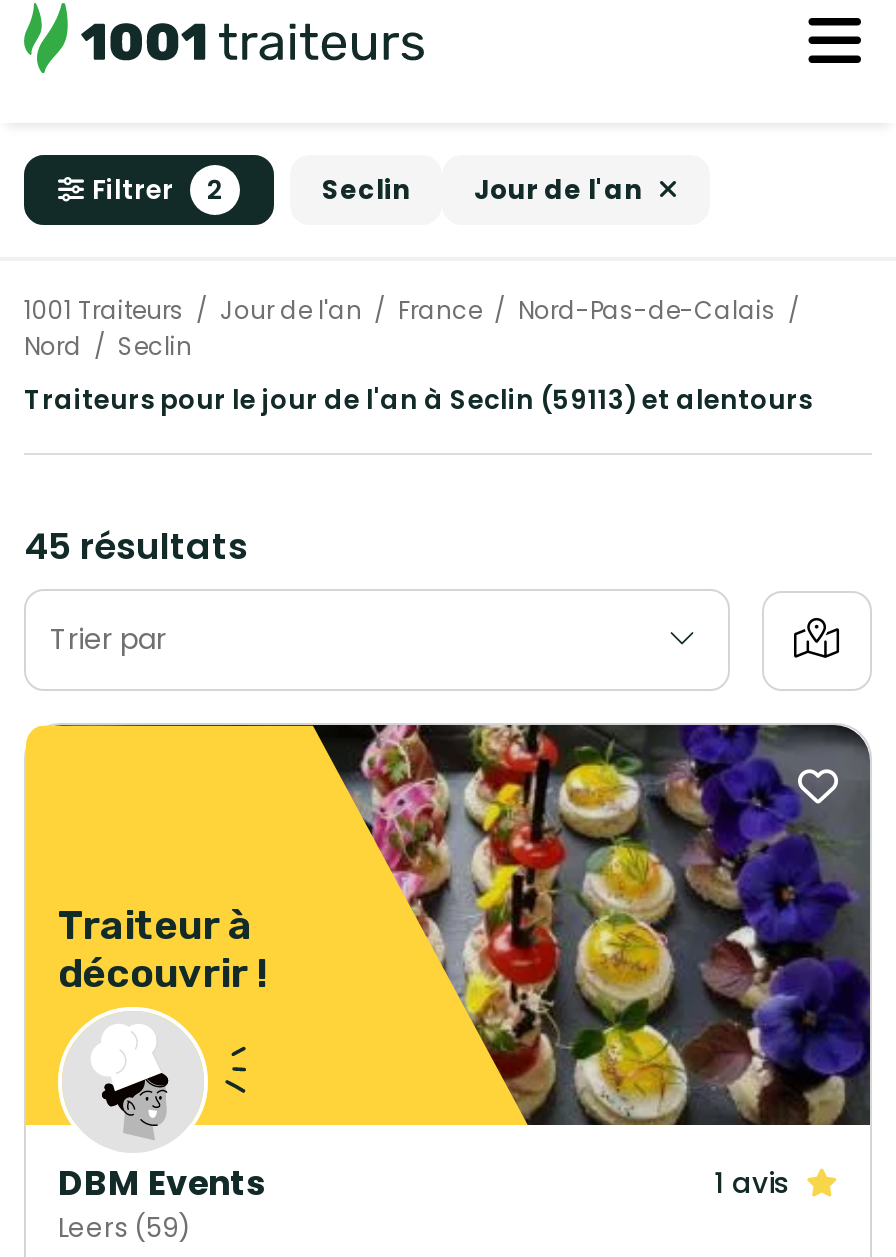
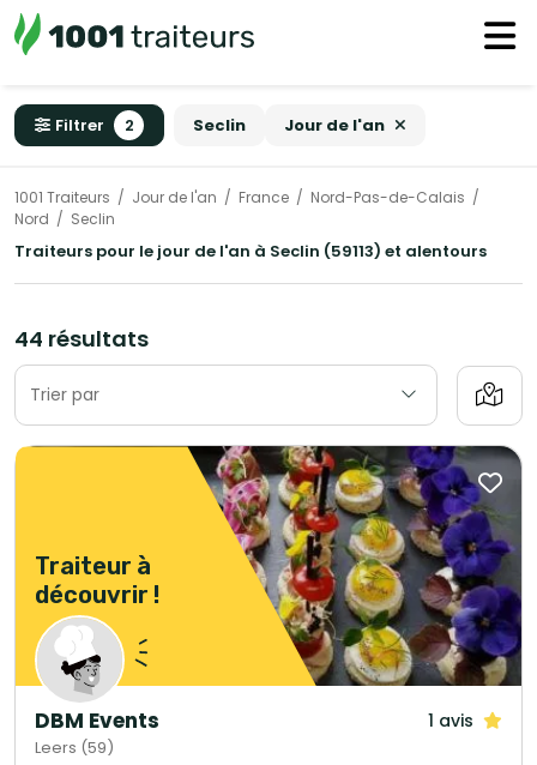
[24,522,248,572] 45 résultats -> [14,324,149,354] 44 résultats

